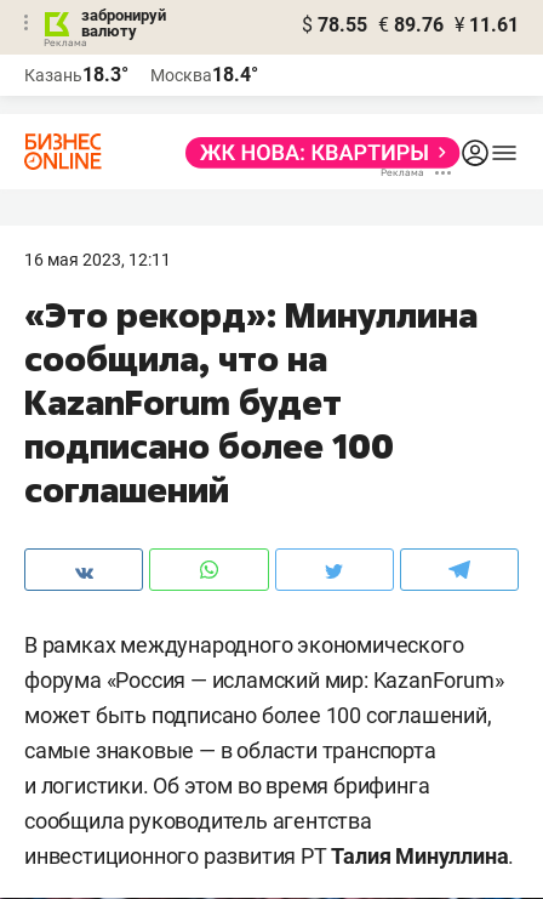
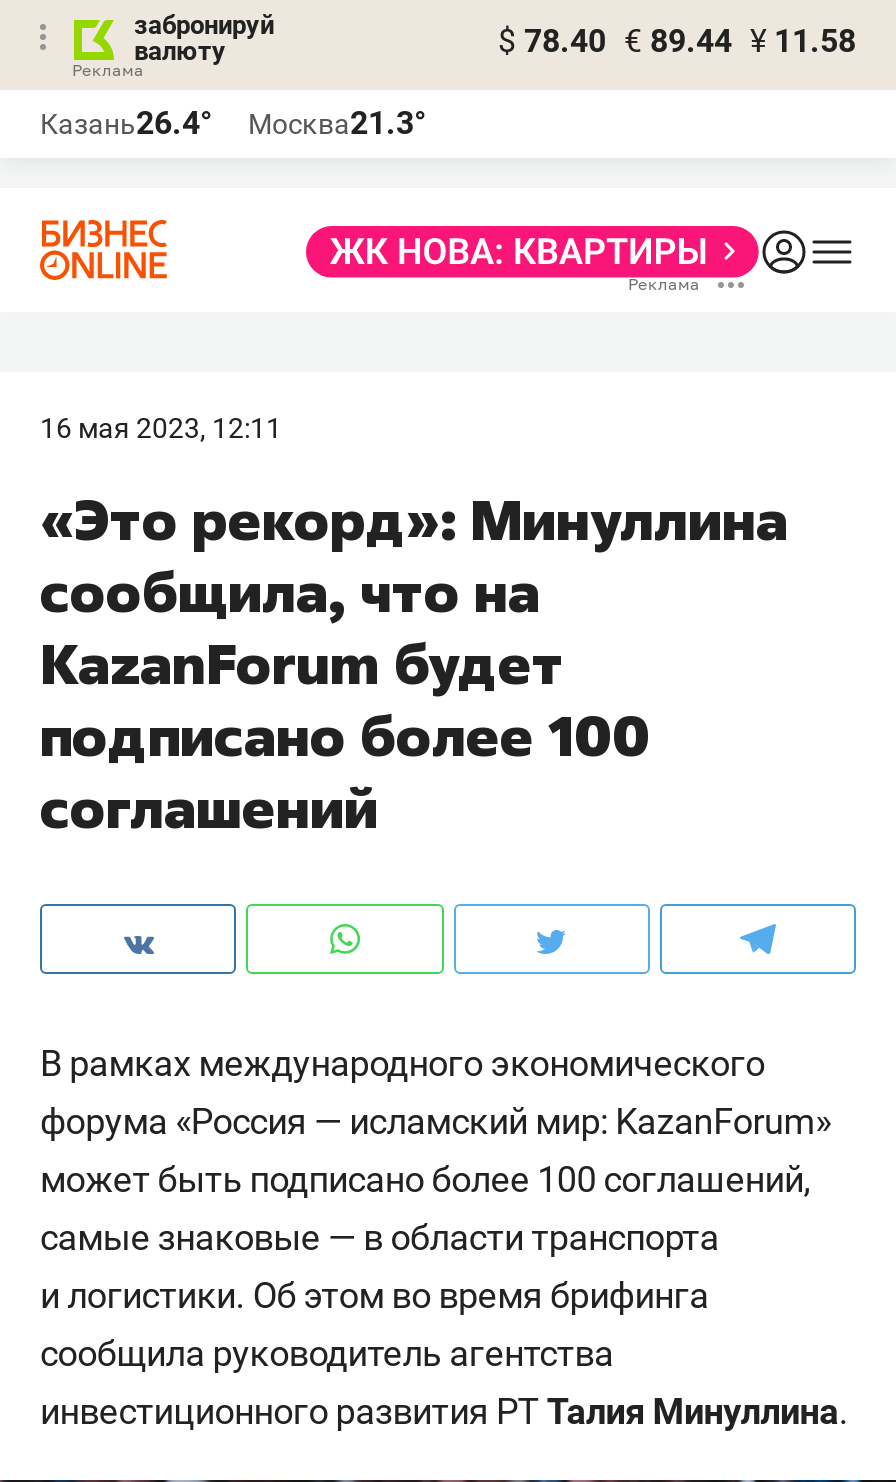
[302,13,519,36] $ 78.55 € 89.76 ¥ 11.61 -> [498,22,856,60] $ 78.40 € 89.44 ¥ 11.58
[24,63,128,86] Казань18.3° -> [40,104,212,142] Казань26.4°
[150,63,258,86] Москва18.4° -> [248,104,426,142] Москва21.3°

